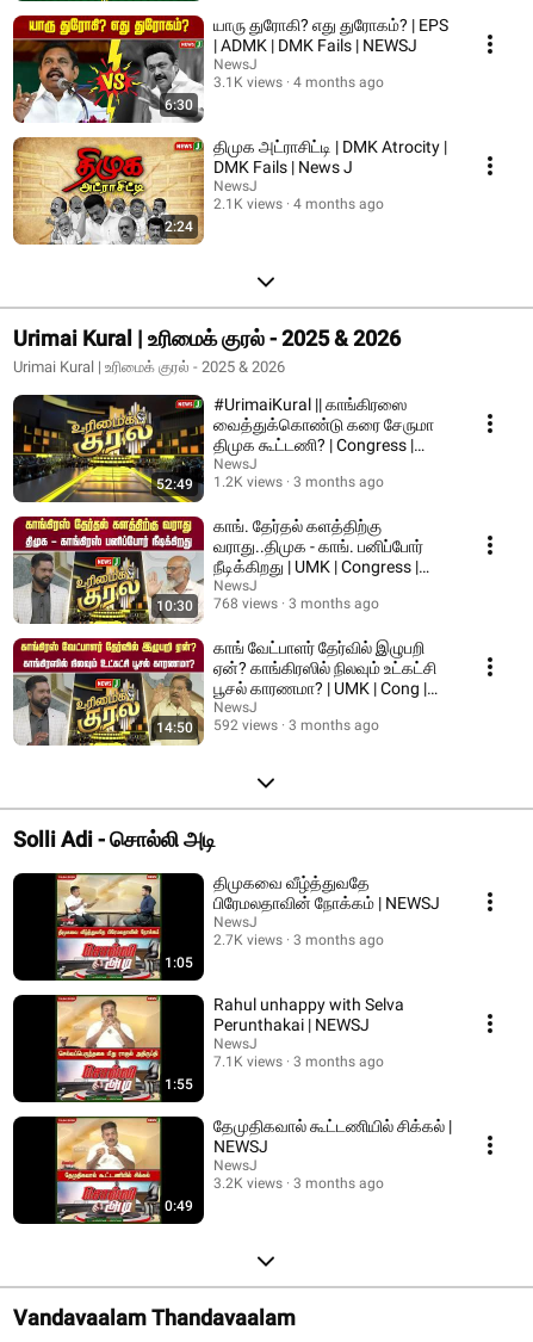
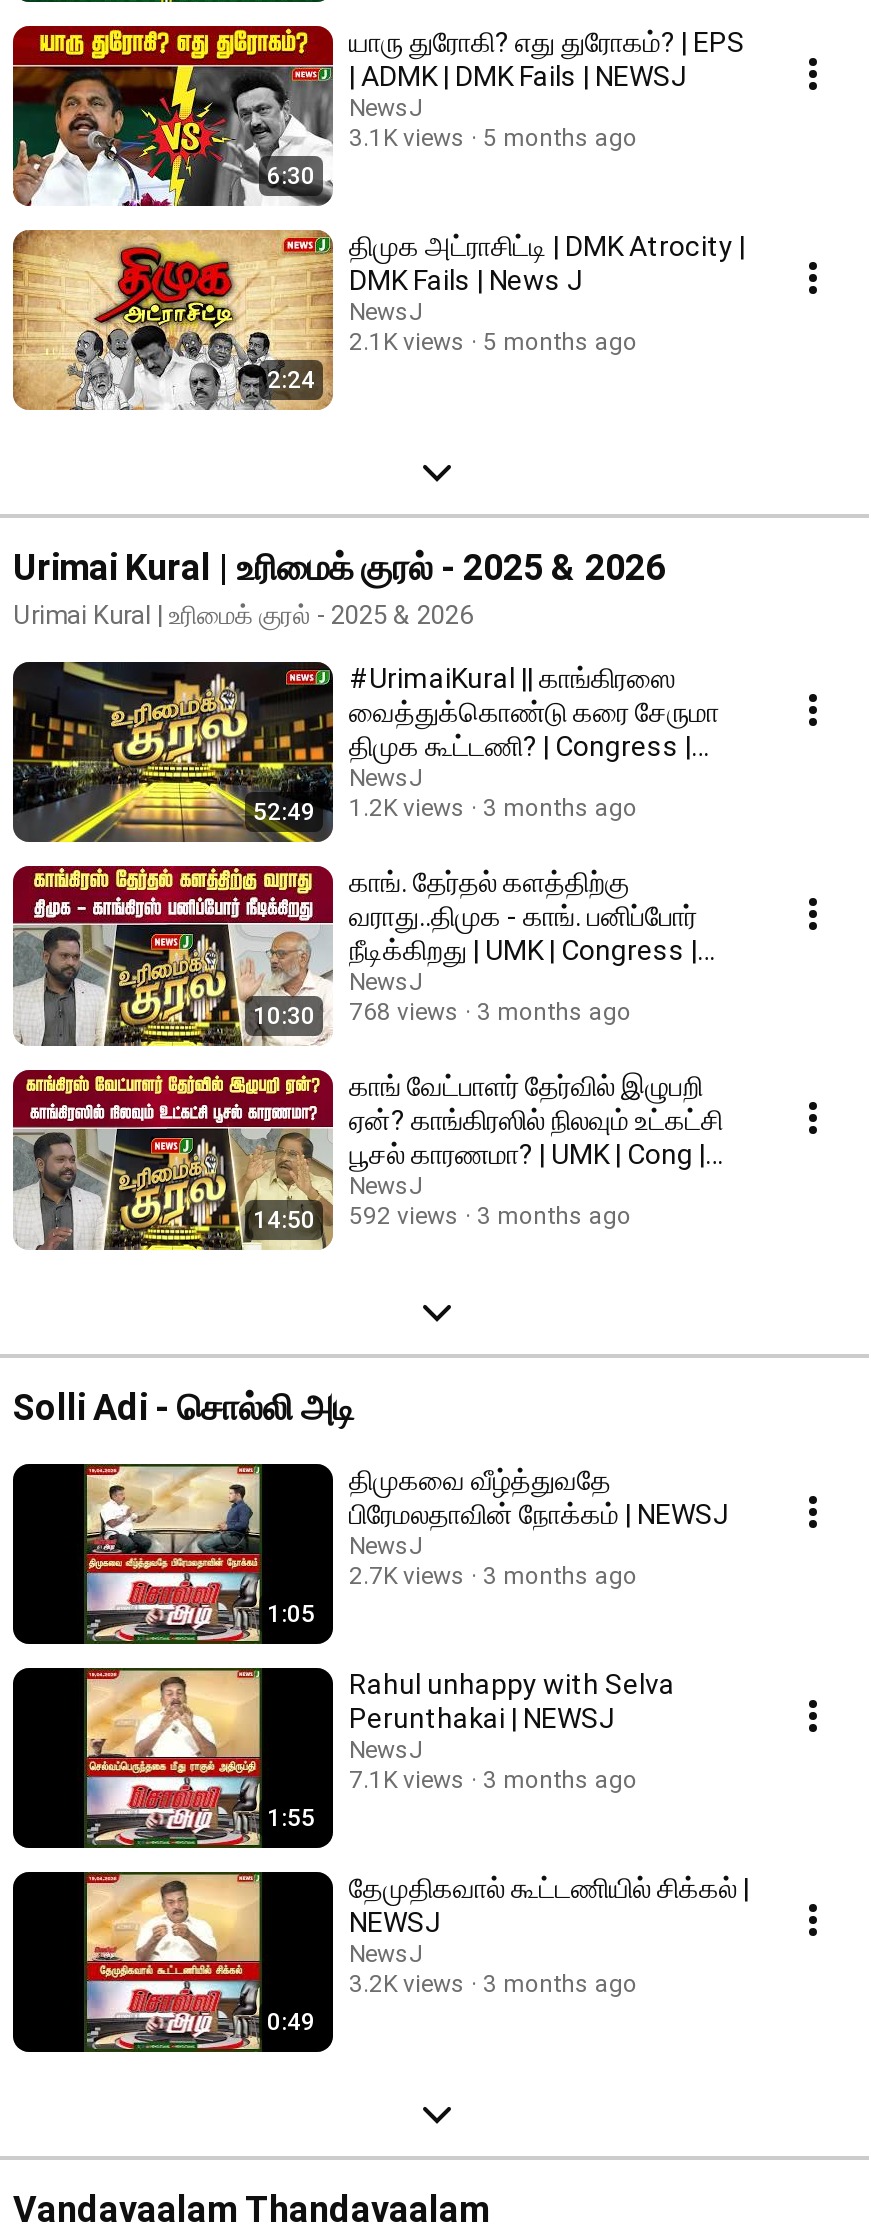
[213,74,384,91] 3.1K views 4 months ago -> [349,124,637,152] 3.1K views 5 months ago
[213,196,384,212] 2.1K views 4 months ago -> [349,328,637,356] 2.1K views 5 months ago

